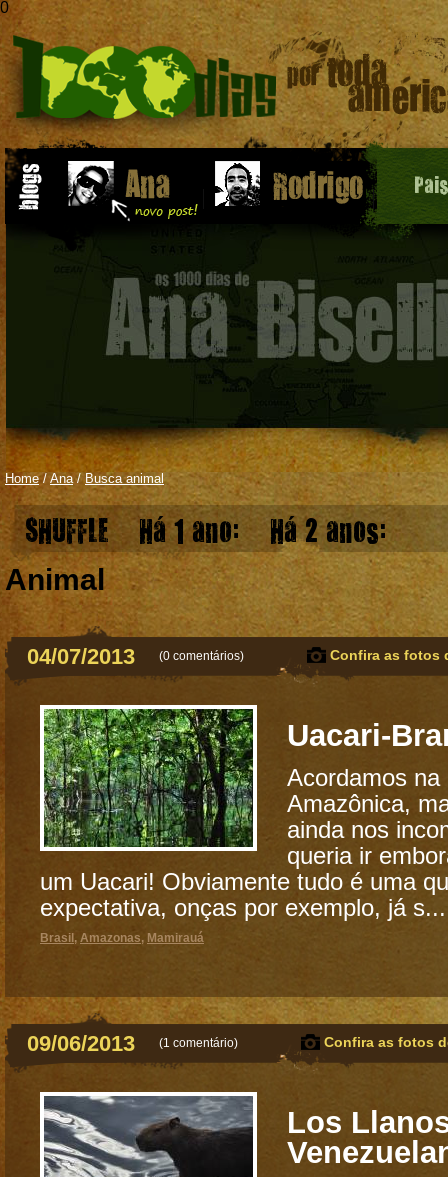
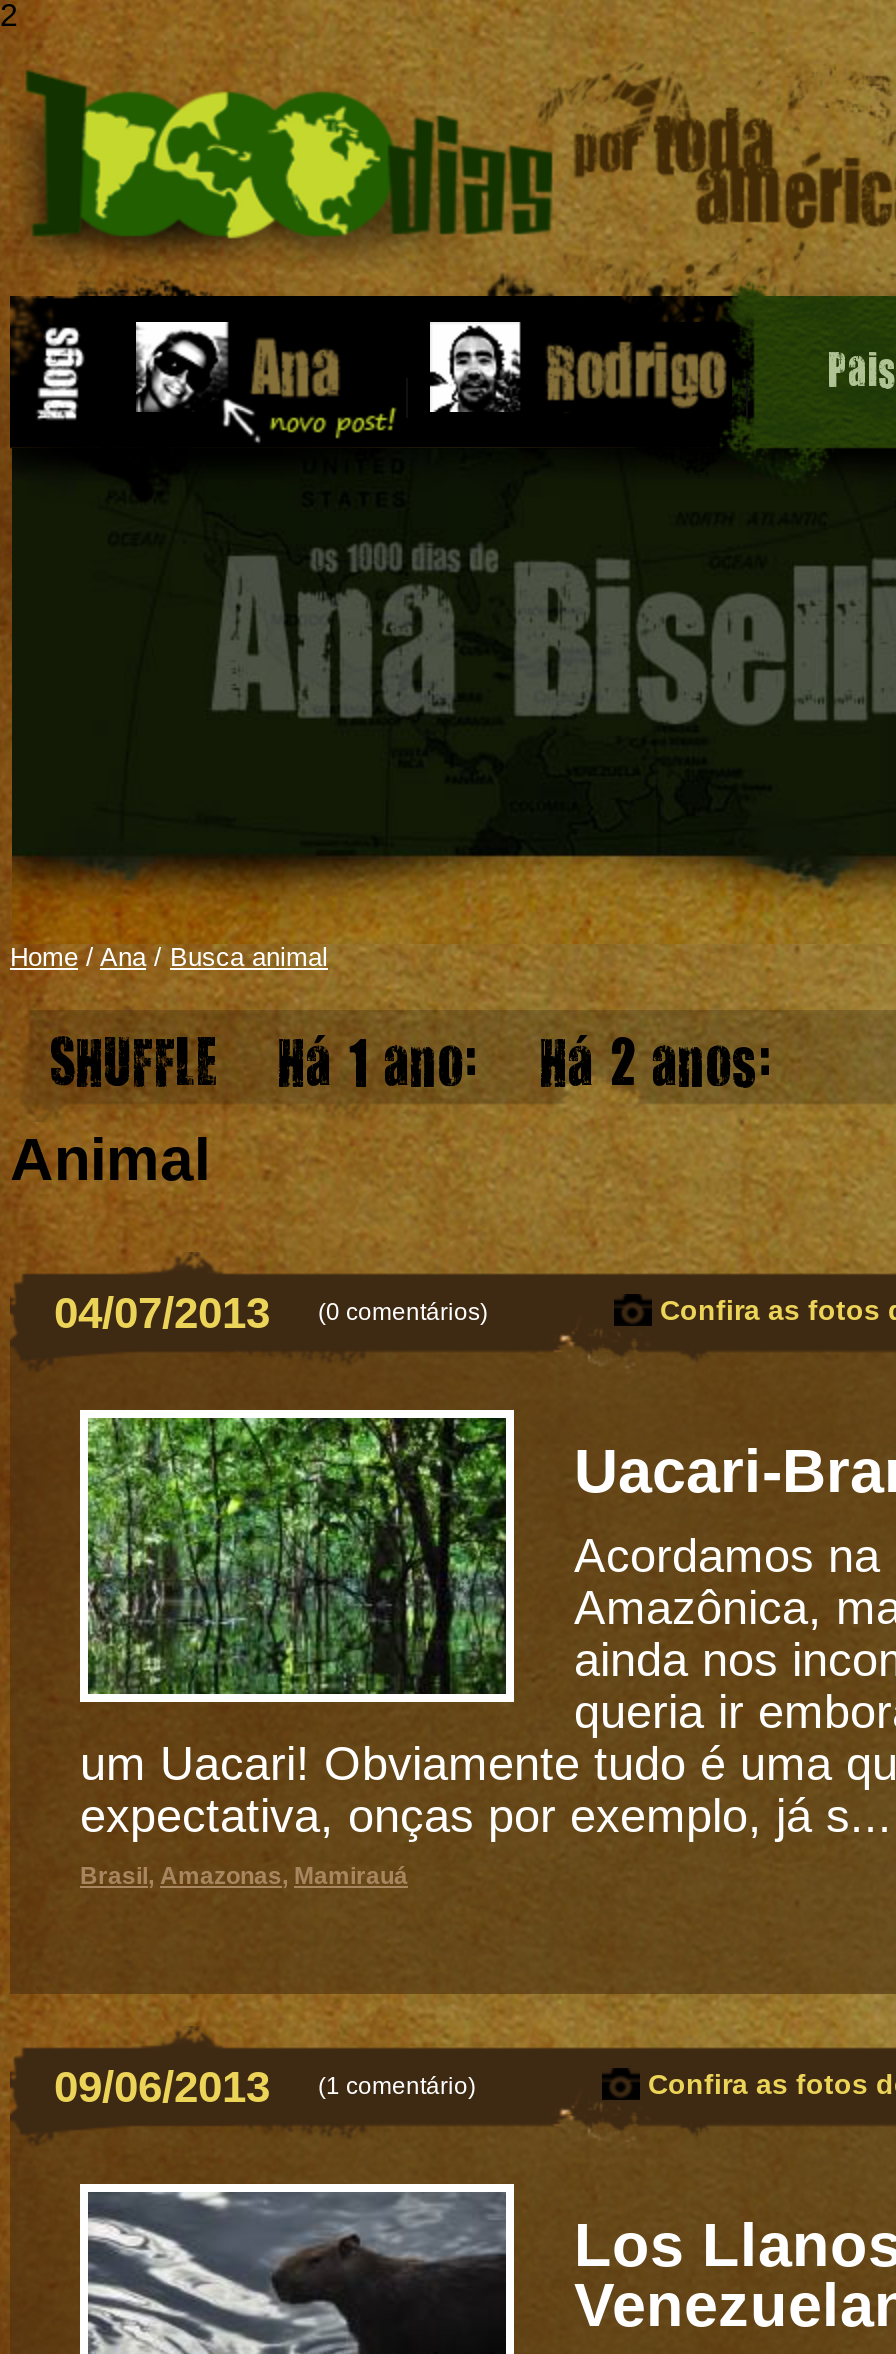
[0,0,9,16] 0 -> [0,0,18,32] 2

